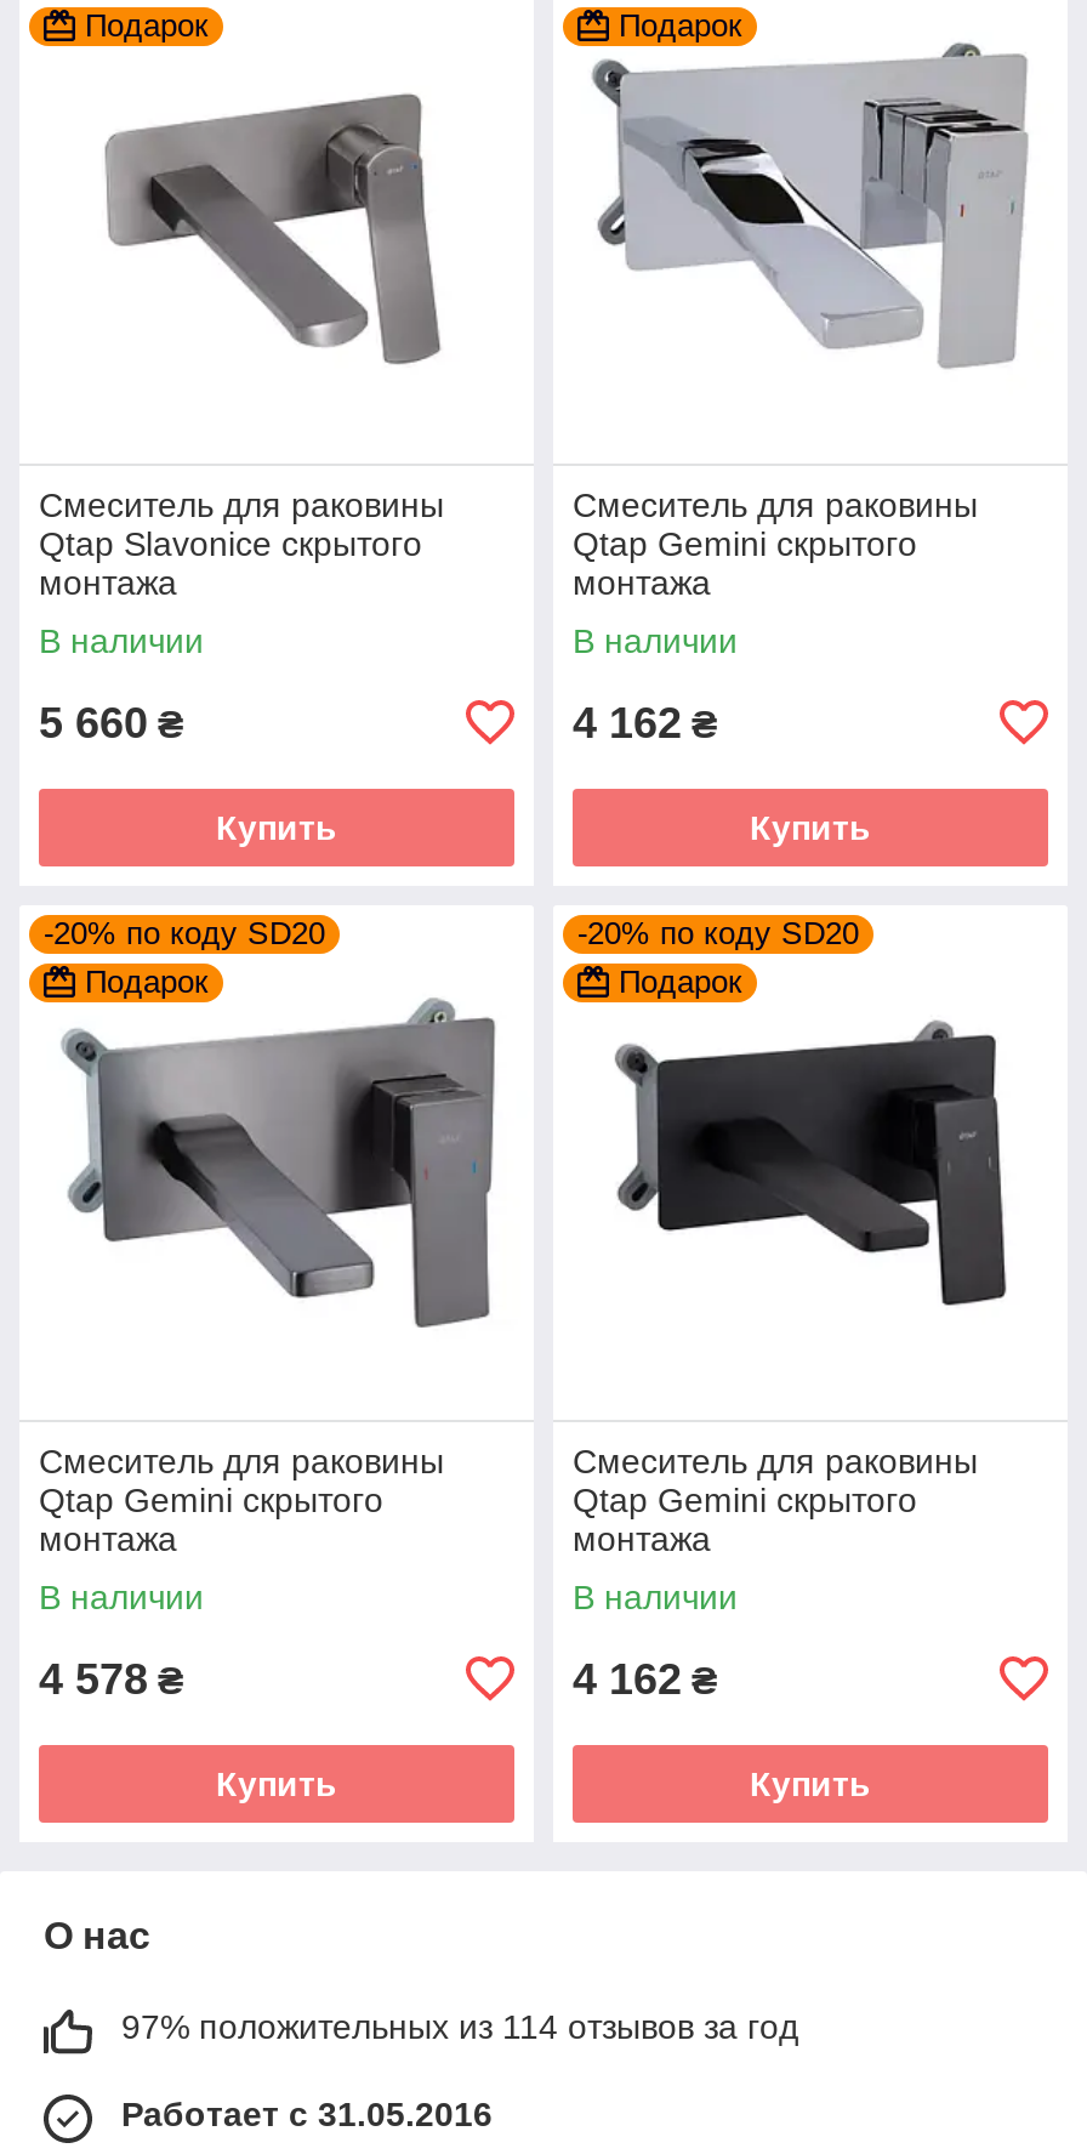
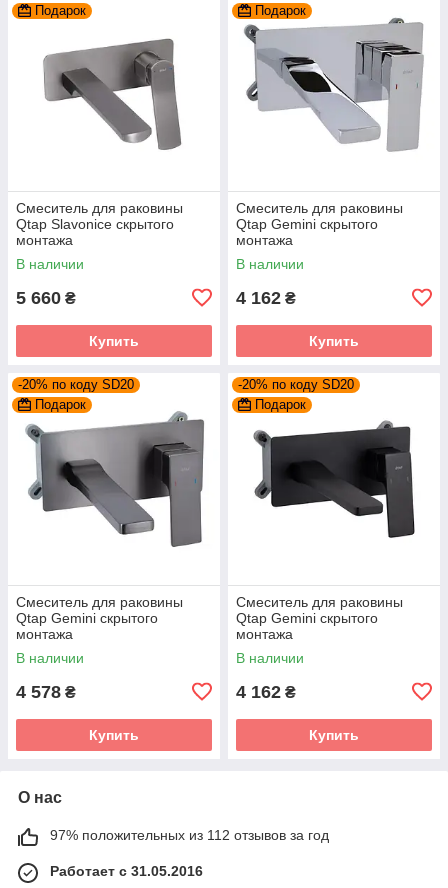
[121,2007,798,2046] 97% положительных из 114 отзывов за год -> [50,827,329,843] 97% положительных из 112 отзывов за год

